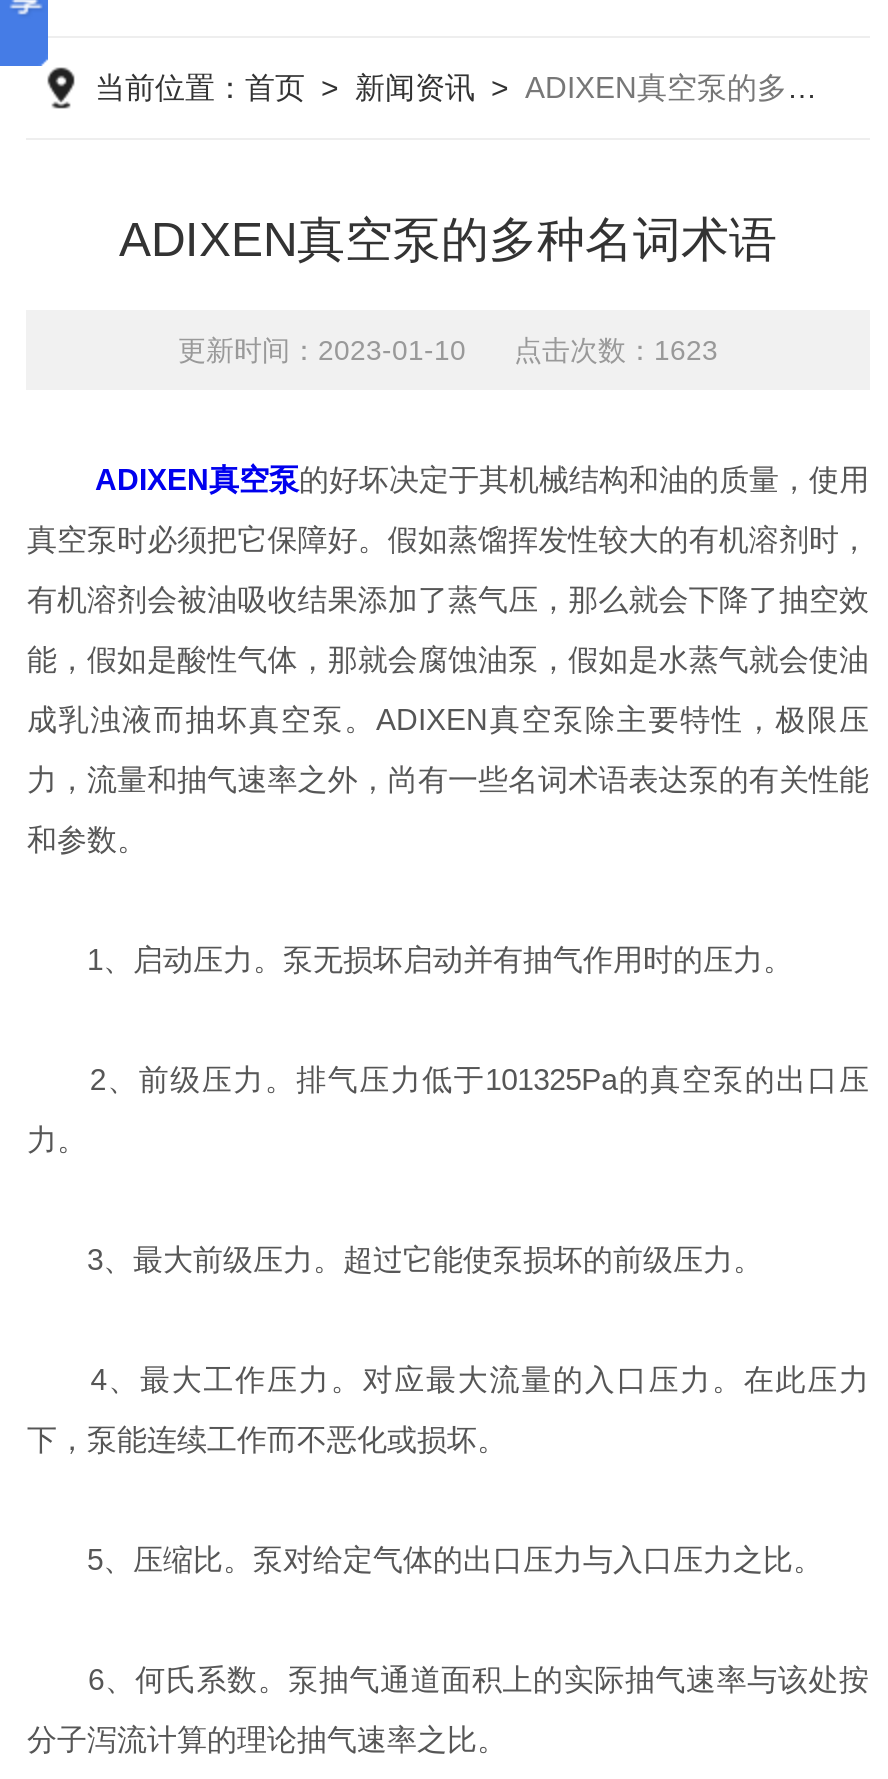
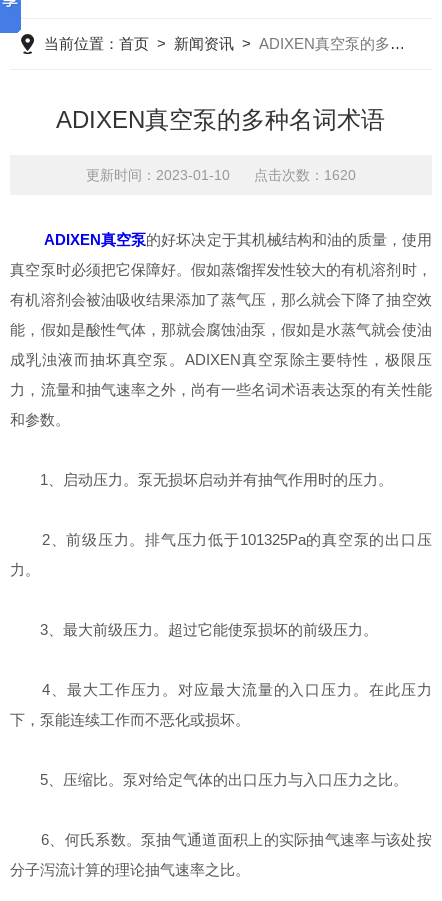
[178,334,718,366] 更新时间：2023-01-10 点击次数：1623 -> [86,167,356,183] 更新时间：2023-01-10 点击次数：1620

